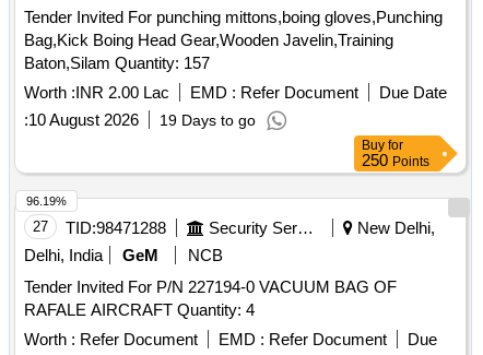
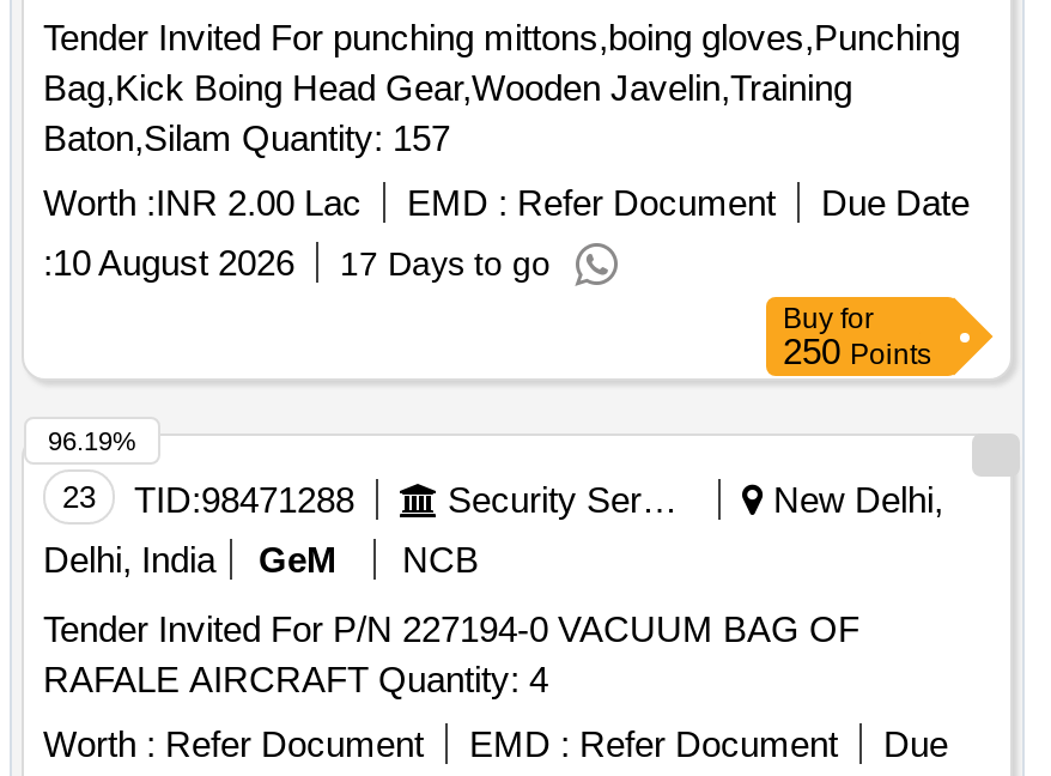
[24,111,256,129] :10 August 2026 19 Days to go -> [43,242,551,283] :10 August 2026 17 Days to go
[33,219,166,237] 27 TID:98471288 -> [62,479,354,520] 23 TID:98471288

